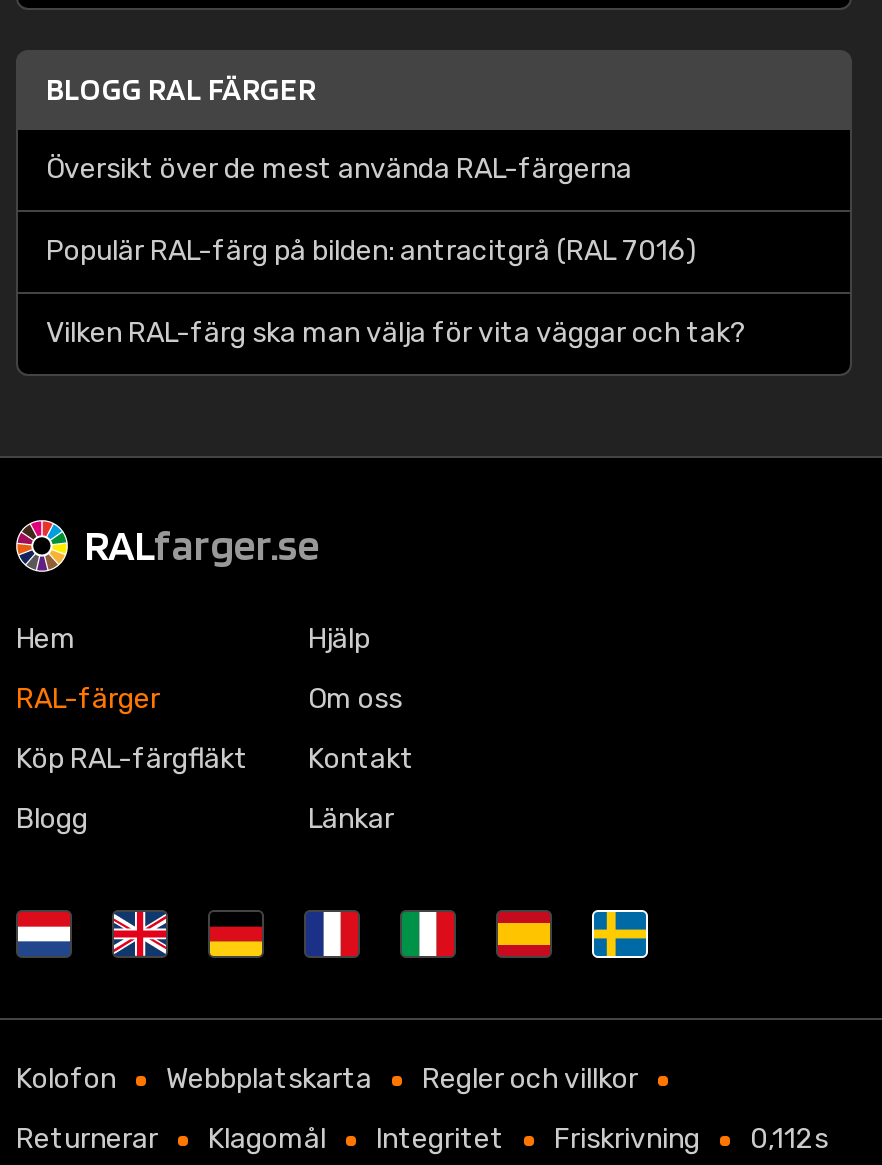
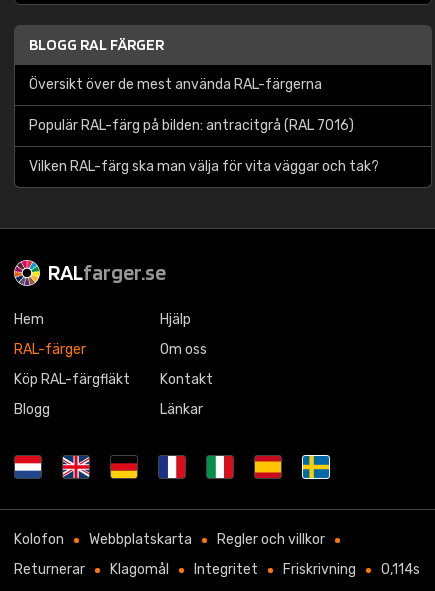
[16,1122,828,1156] Returnerar Klagomål Integritet Friskrivning 0,112s -> [14,561,420,578] Returnerar Klagomål Integritet Friskrivning 0,114s

